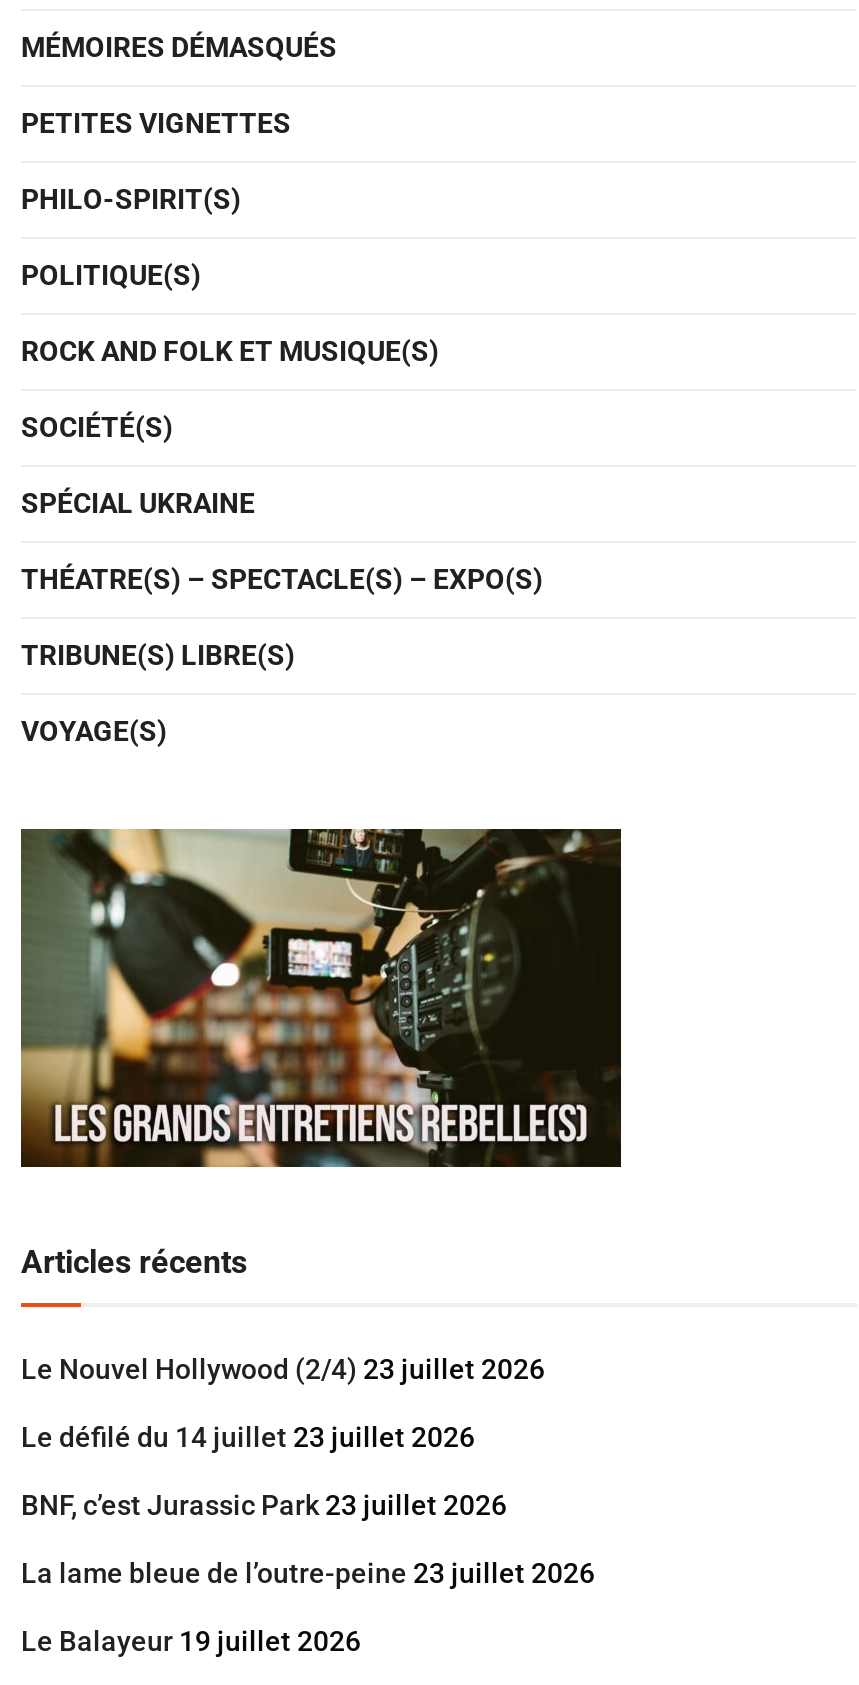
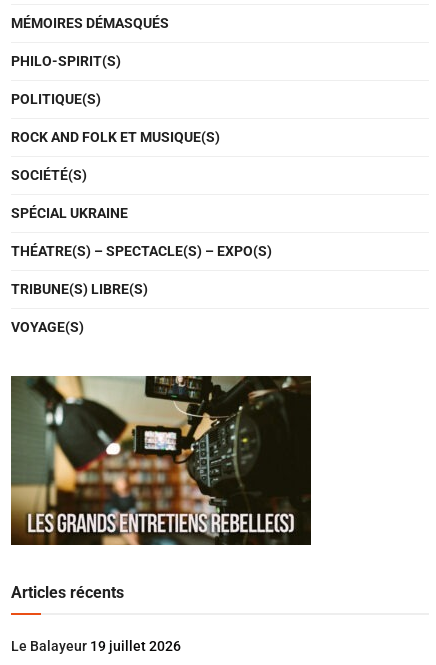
[21,107,291,139] PETITES VIGNETTES -> none
[21,1353,595,1589] Le Nouvel Hollywood (2/4) 23 juillet 2026 | Le défilé du 14 juillet 23 juillet 2026 | BNF, c’est Jurassic Park 23 juillet 2026 | La lame bleue de l’outre-peine 23 juillet 2026 -> none

